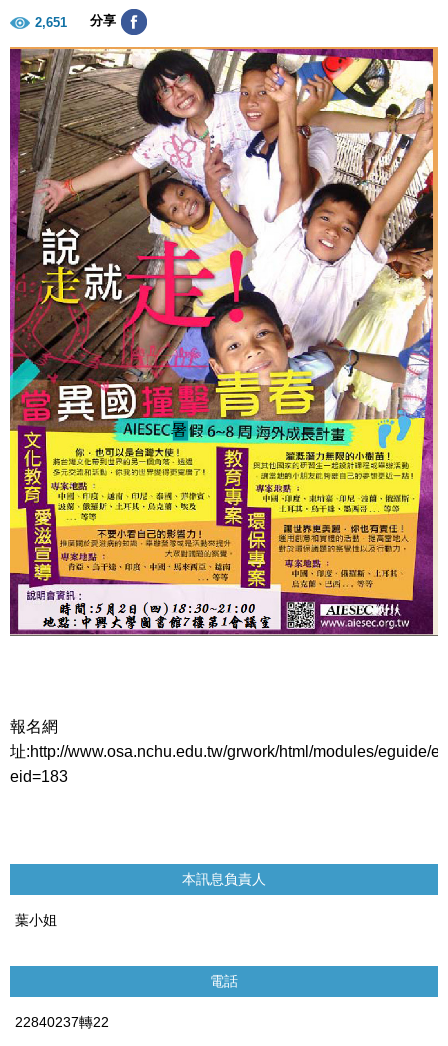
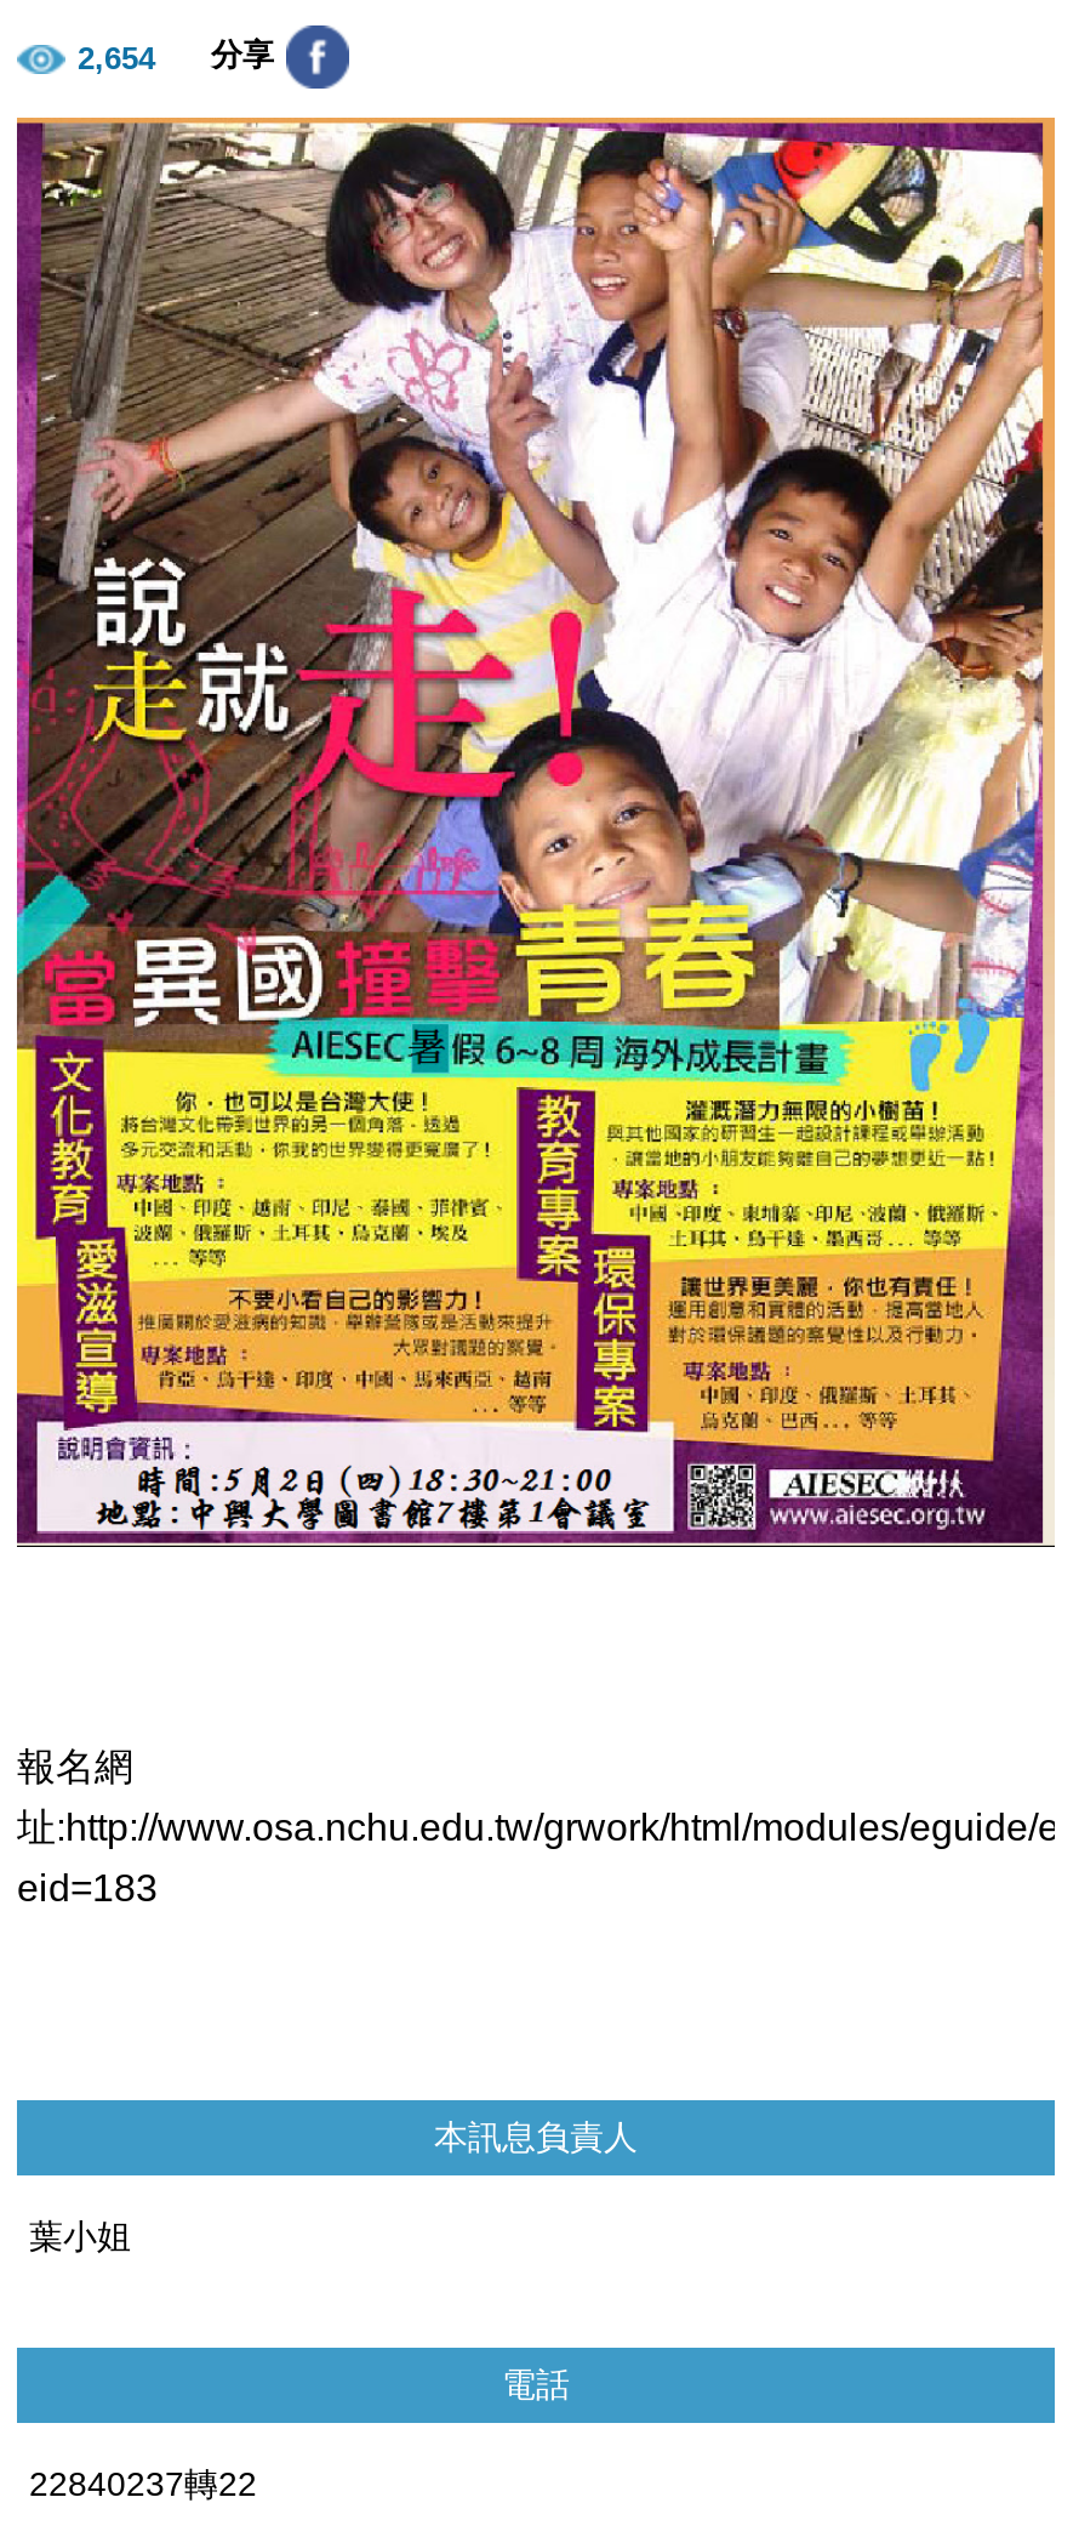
[35,14,116,30] 2,651 分享 -> [78,37,274,76] 2,654 分享

